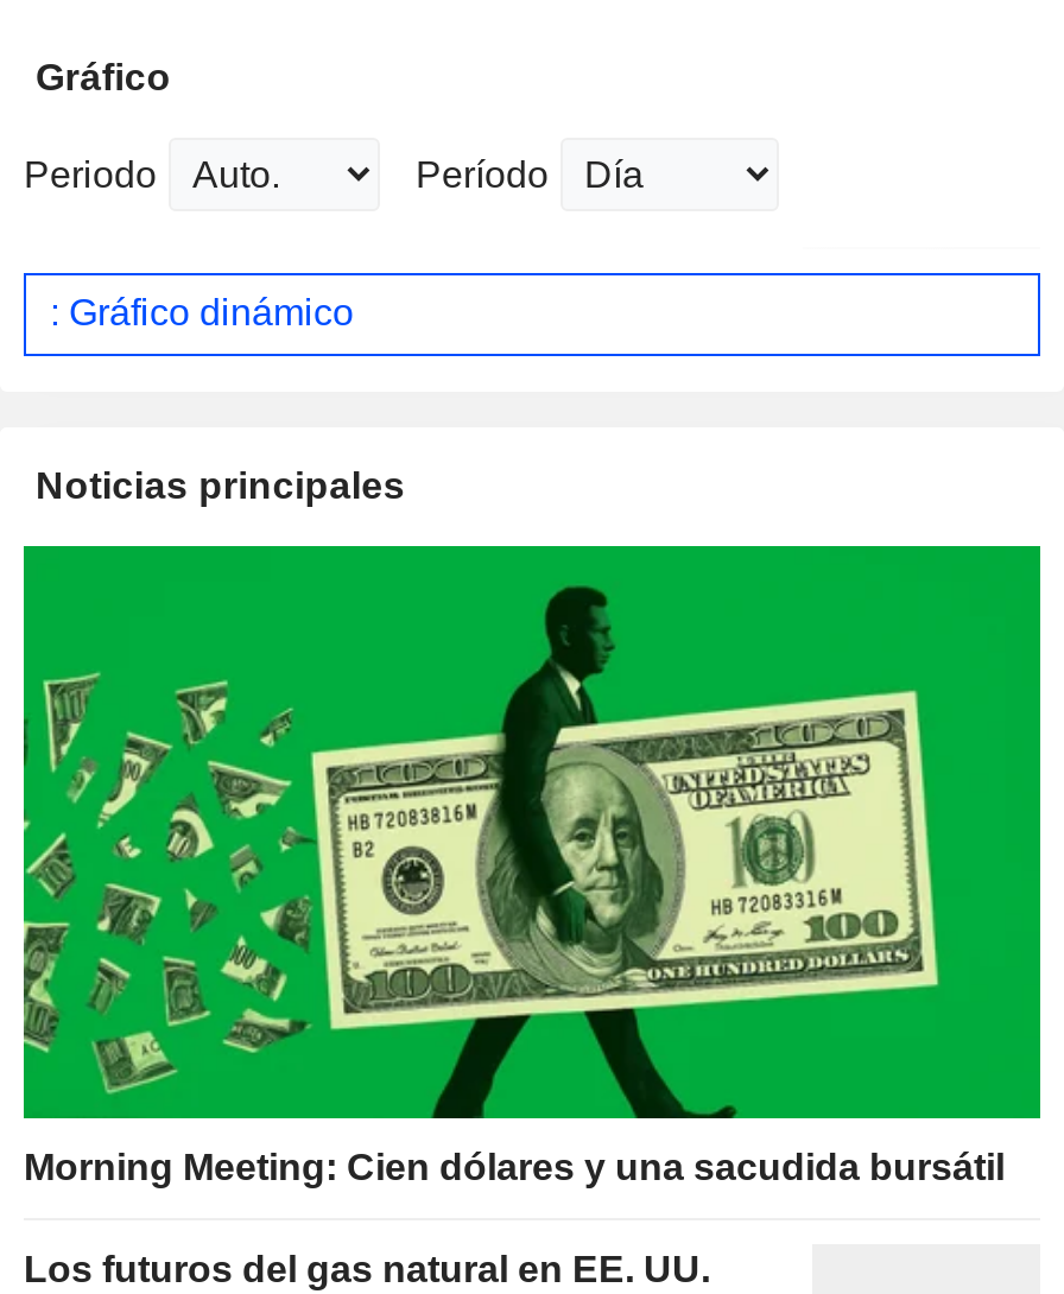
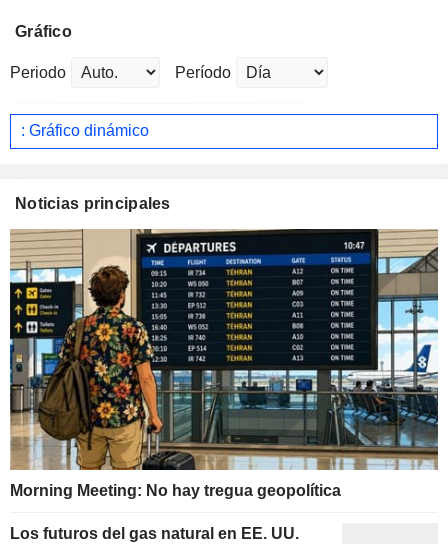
[21,544,1043,1186] [image] | Morning Meeting: Cien dólares y una sacudida bursátil -> [9,228,439,499] [image] | Morning Meeting: No hay tregua geopolítica

